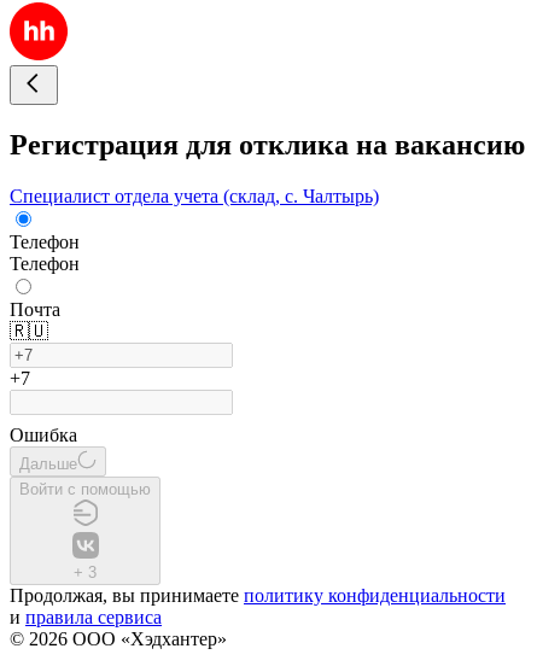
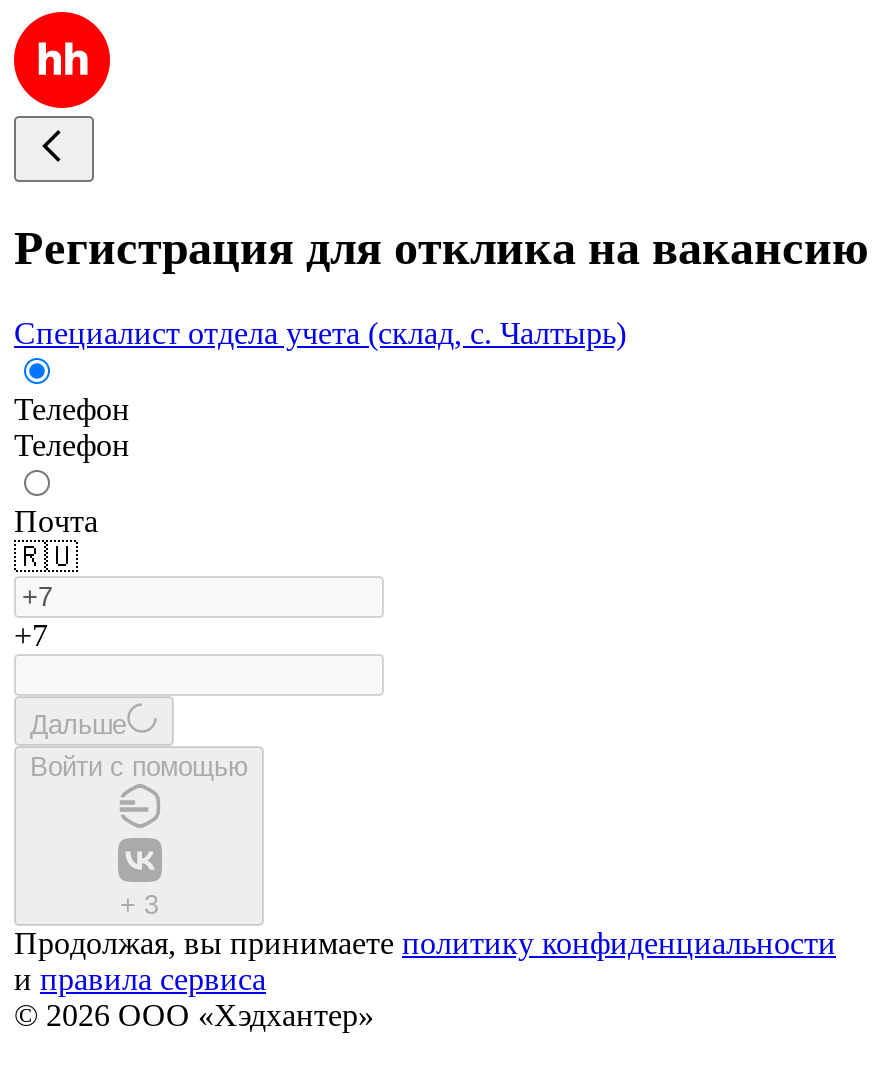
[10,424,77,445] Ошибка -> none

